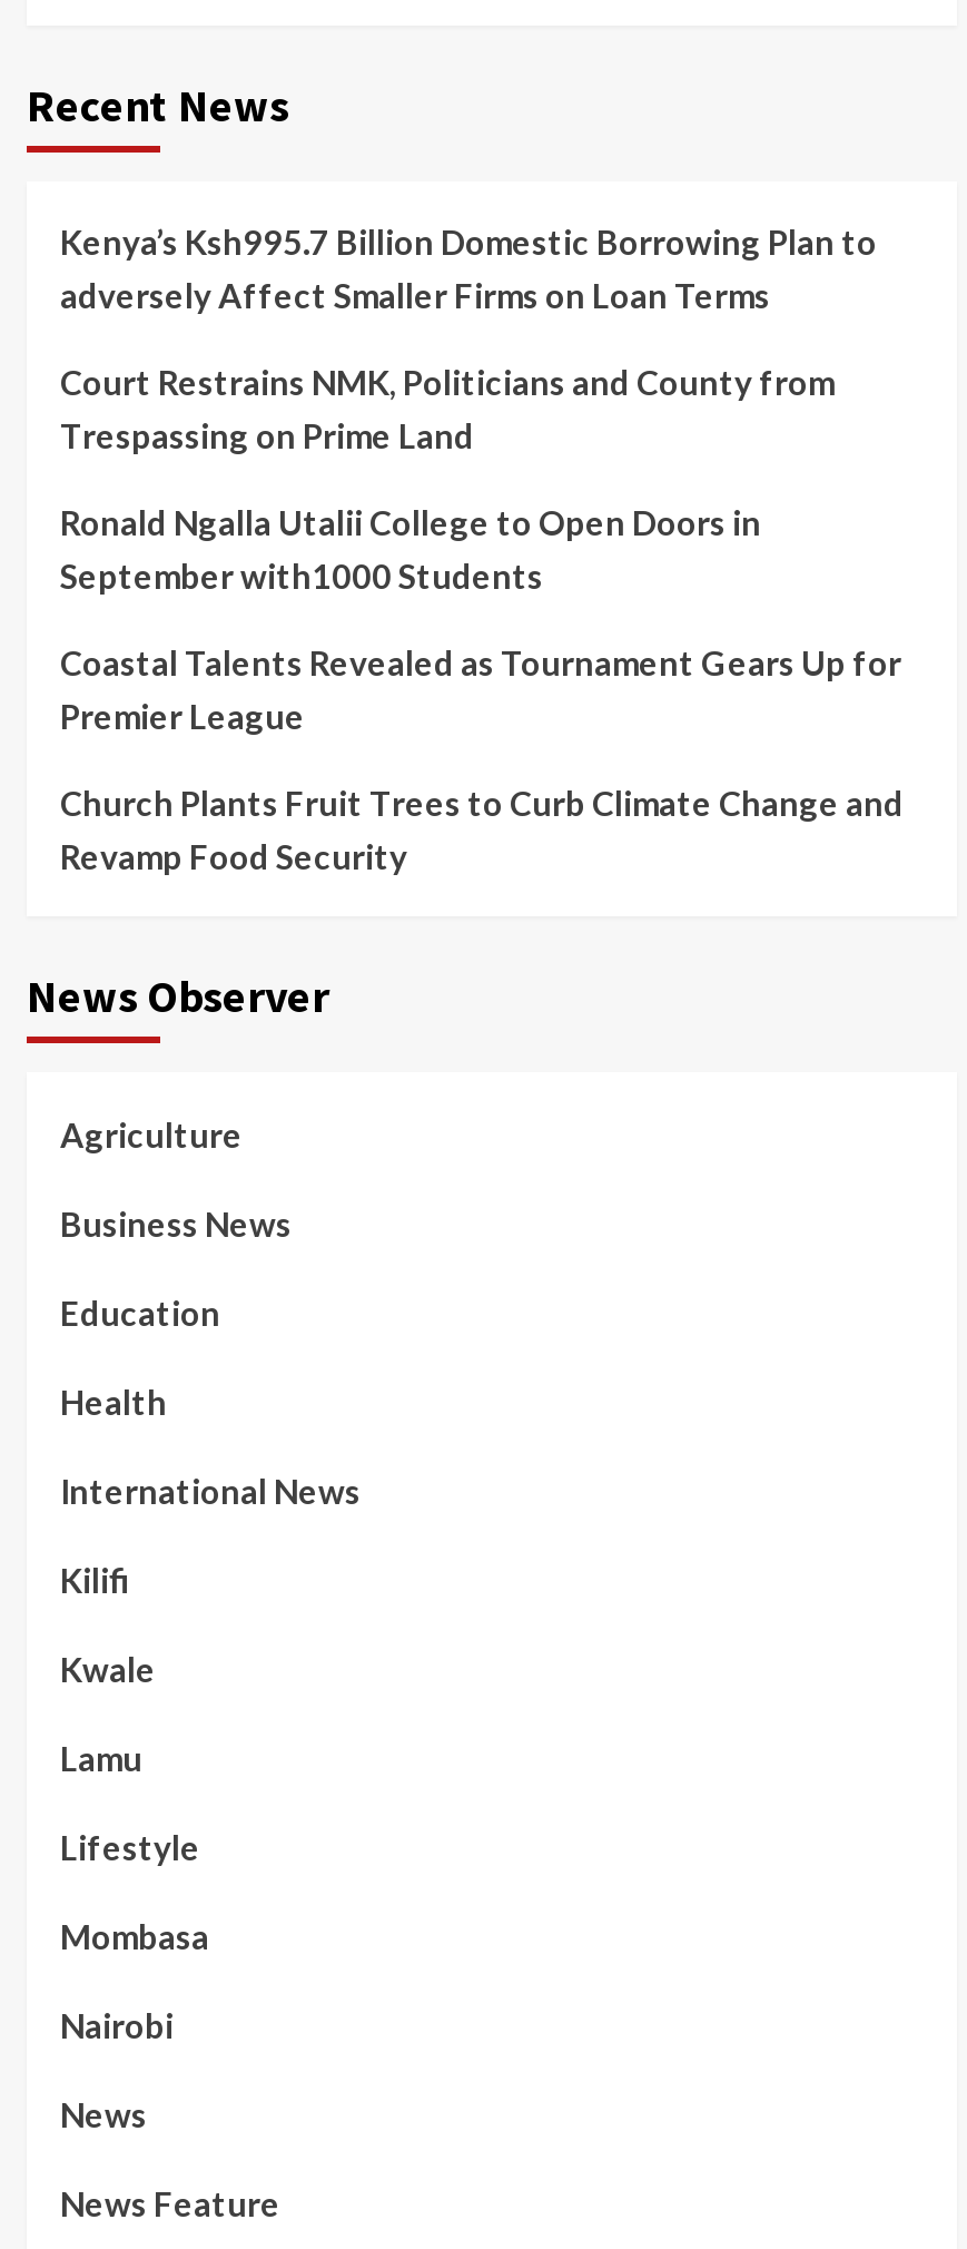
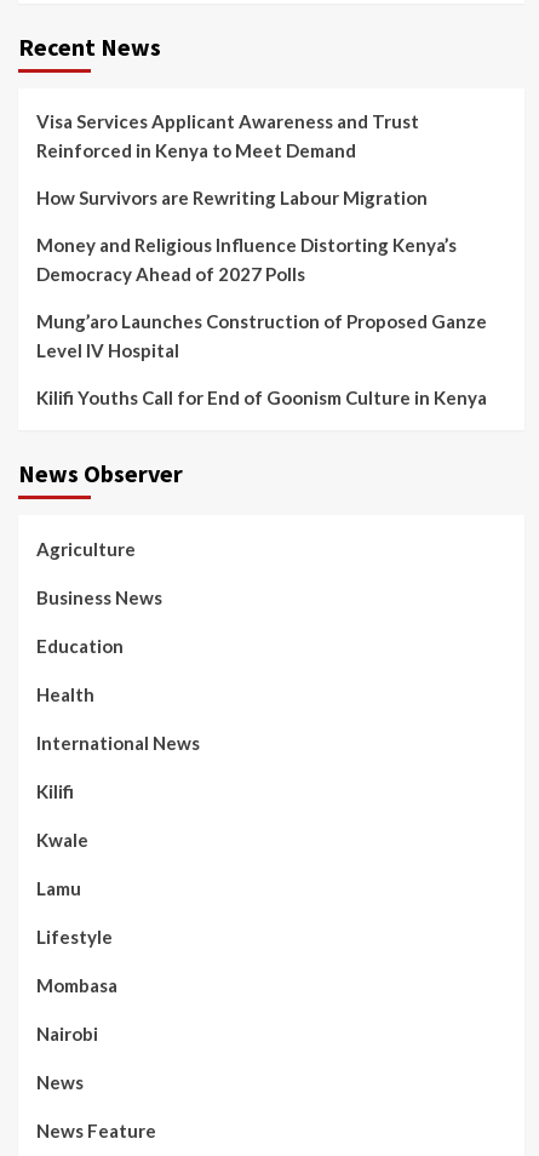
[60,221,877,314] Kenya’s Ksh995.7 Billion Domestic Borrowing Plan to | adversely Affect Smaller Firms on Loan Terms -> [36,110,419,161] Visa Services Applicant Awareness and Trust | Reinforced in Kenya to Meet Demand
[60,361,835,454] Court Restrains NMK, Politicians and County from | Trespassing on Prime Land -> [36,186,428,208] How Survivors are Rewriting Labour Migration
[60,501,761,595] Ronald Ngalla Utalii College to Open Doors in | September with1000 Students -> [36,233,457,284] Money and Religious Influence Distorting Kenya’s | Democracy Ahead of 2027 Polls
[60,642,901,735] Coastal Talents Revealed as Tournament Gears Up for | Premier League -> [36,310,487,361] Mung’aro Launches Construction of Proposed Ganze | Level IV Hospital
[60,782,904,875] Church Plants Fruit Trees to Curb Climate Change and | Revamp Food Security -> [36,386,487,408] Kilifi Youths Call for End of Goonism Culture in Kenya

